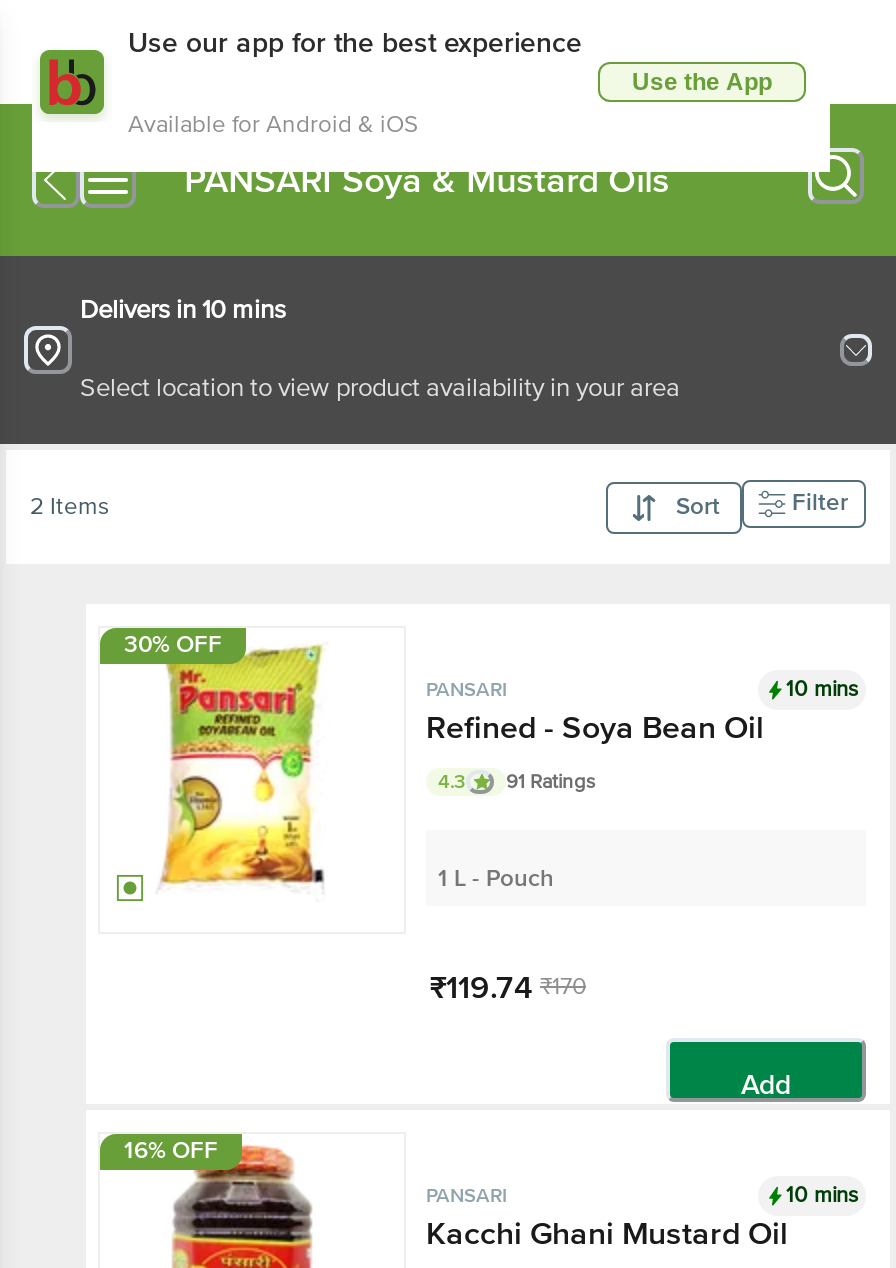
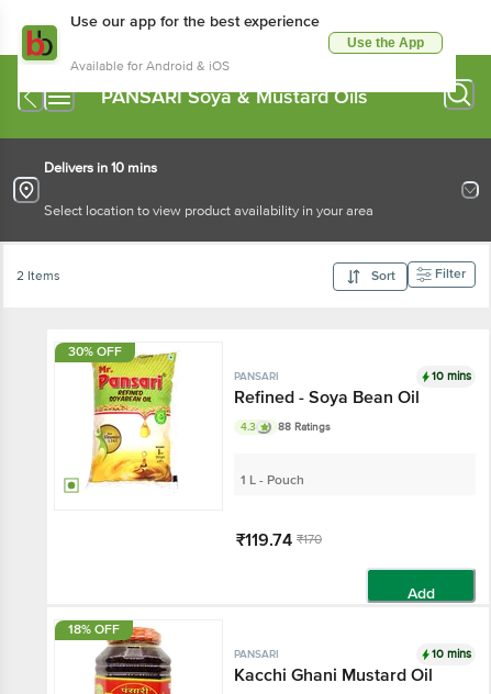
[438,769,596,793] 4.3 91 Ratings -> [241,420,331,433] 4.3 88 Ratings
[124,1136,218,1166] 16% OFF -> [68,622,120,638] 18% OFF

